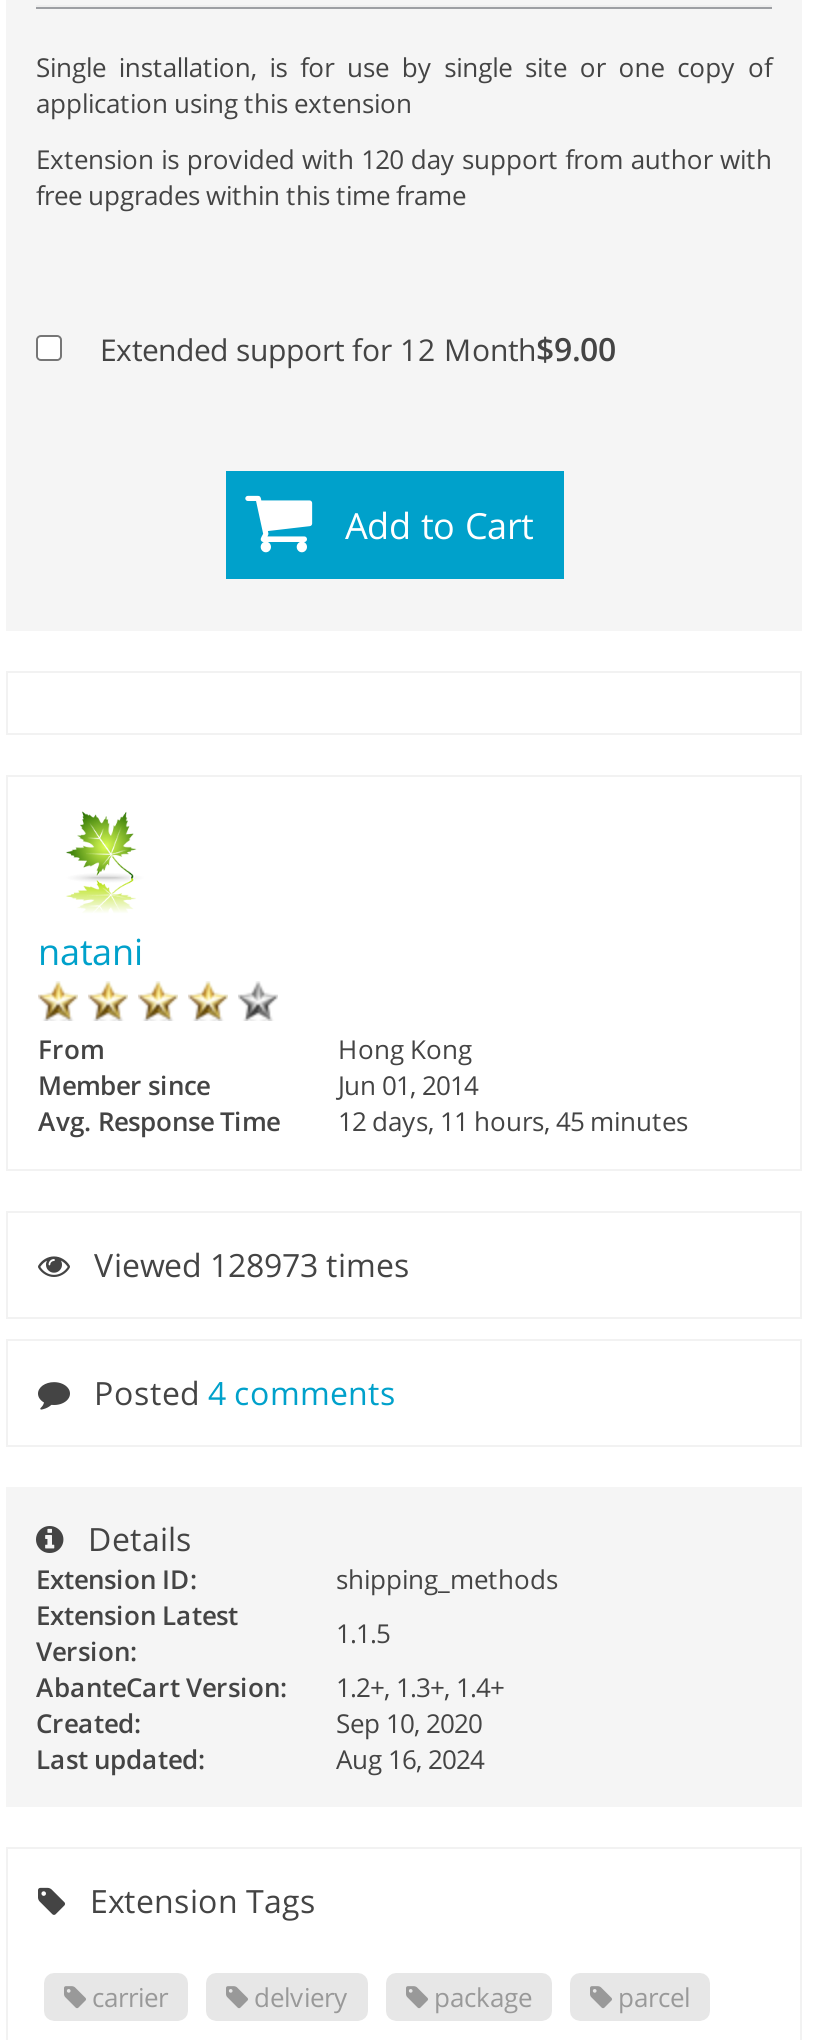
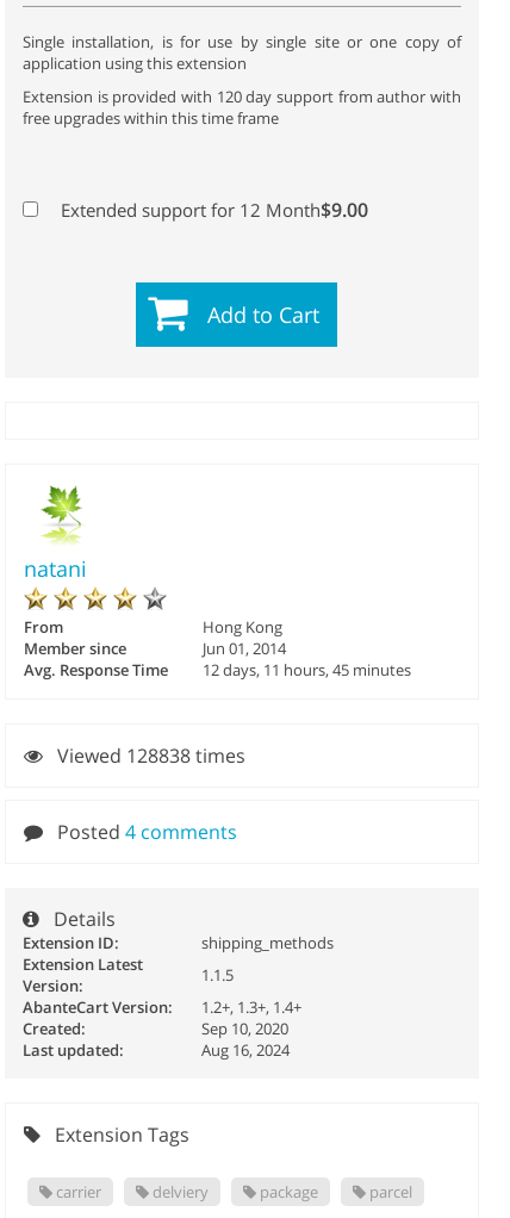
[70,1244,410,1288] Viewed 128973 times -> [43,743,245,769] Viewed 128838 times

